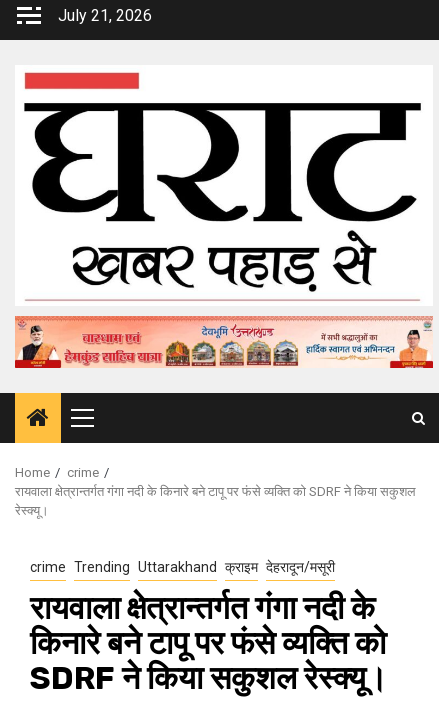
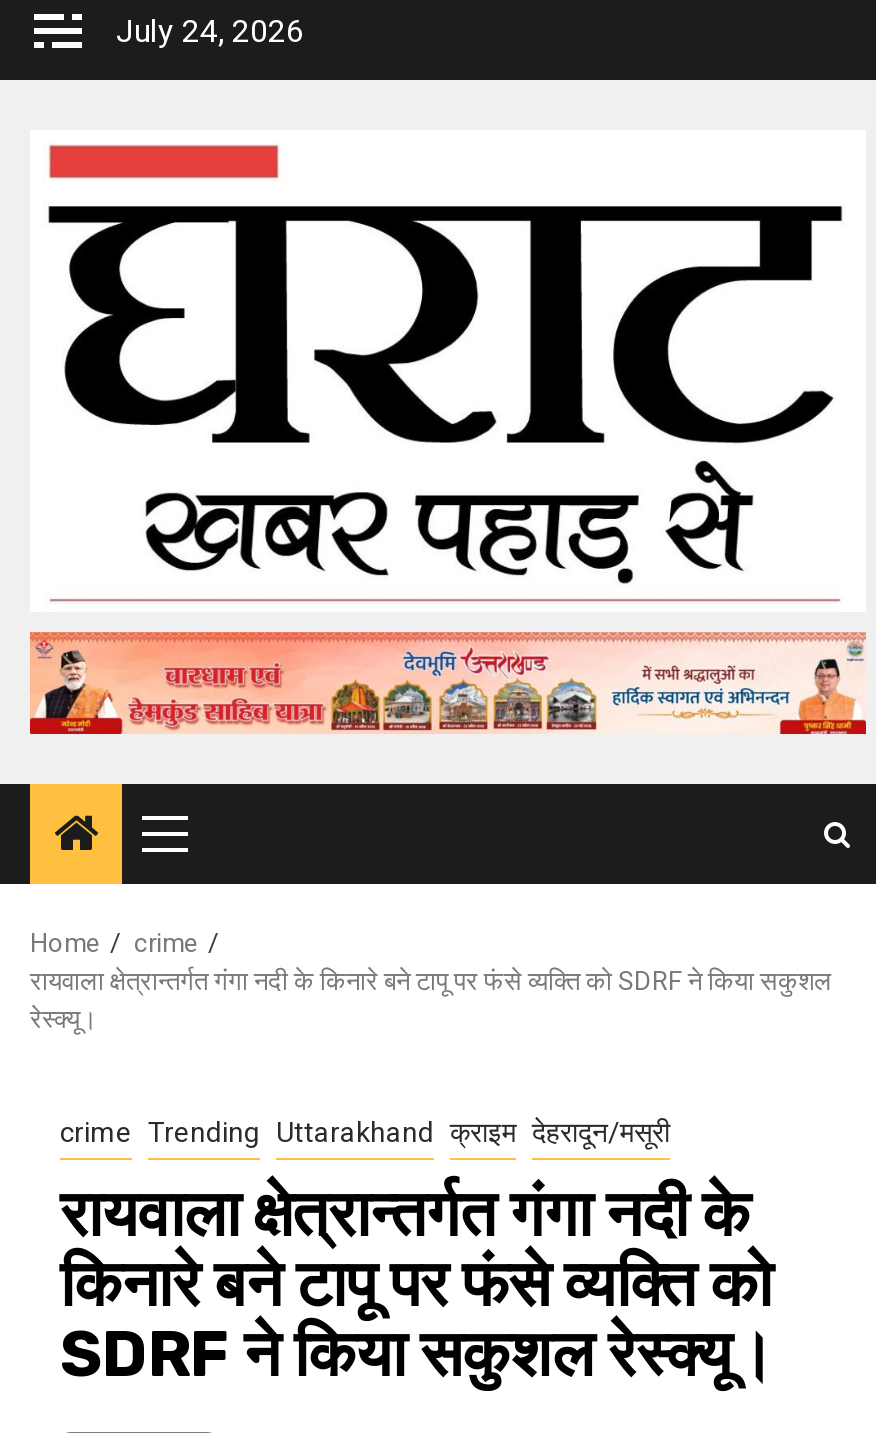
[58,6,152,25] July 21, 2026 -> [116,12,304,50] July 24, 2026

